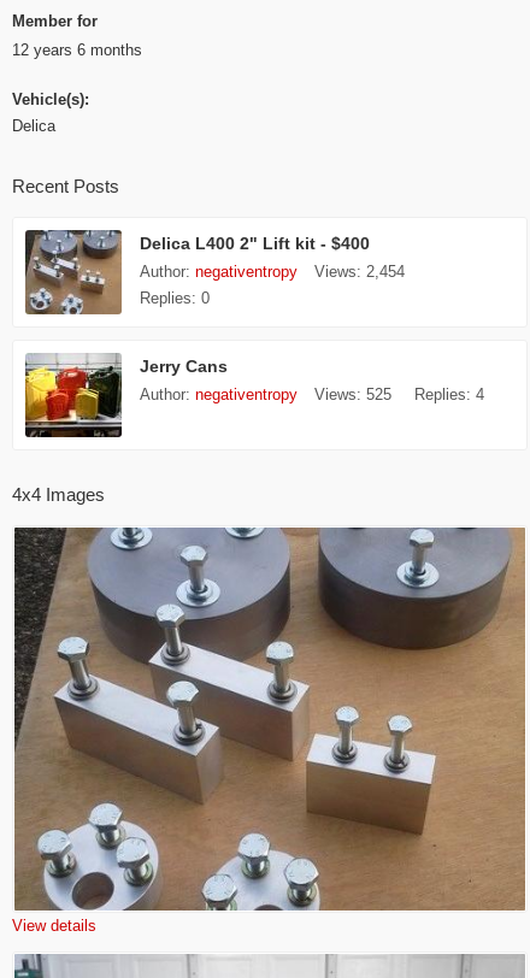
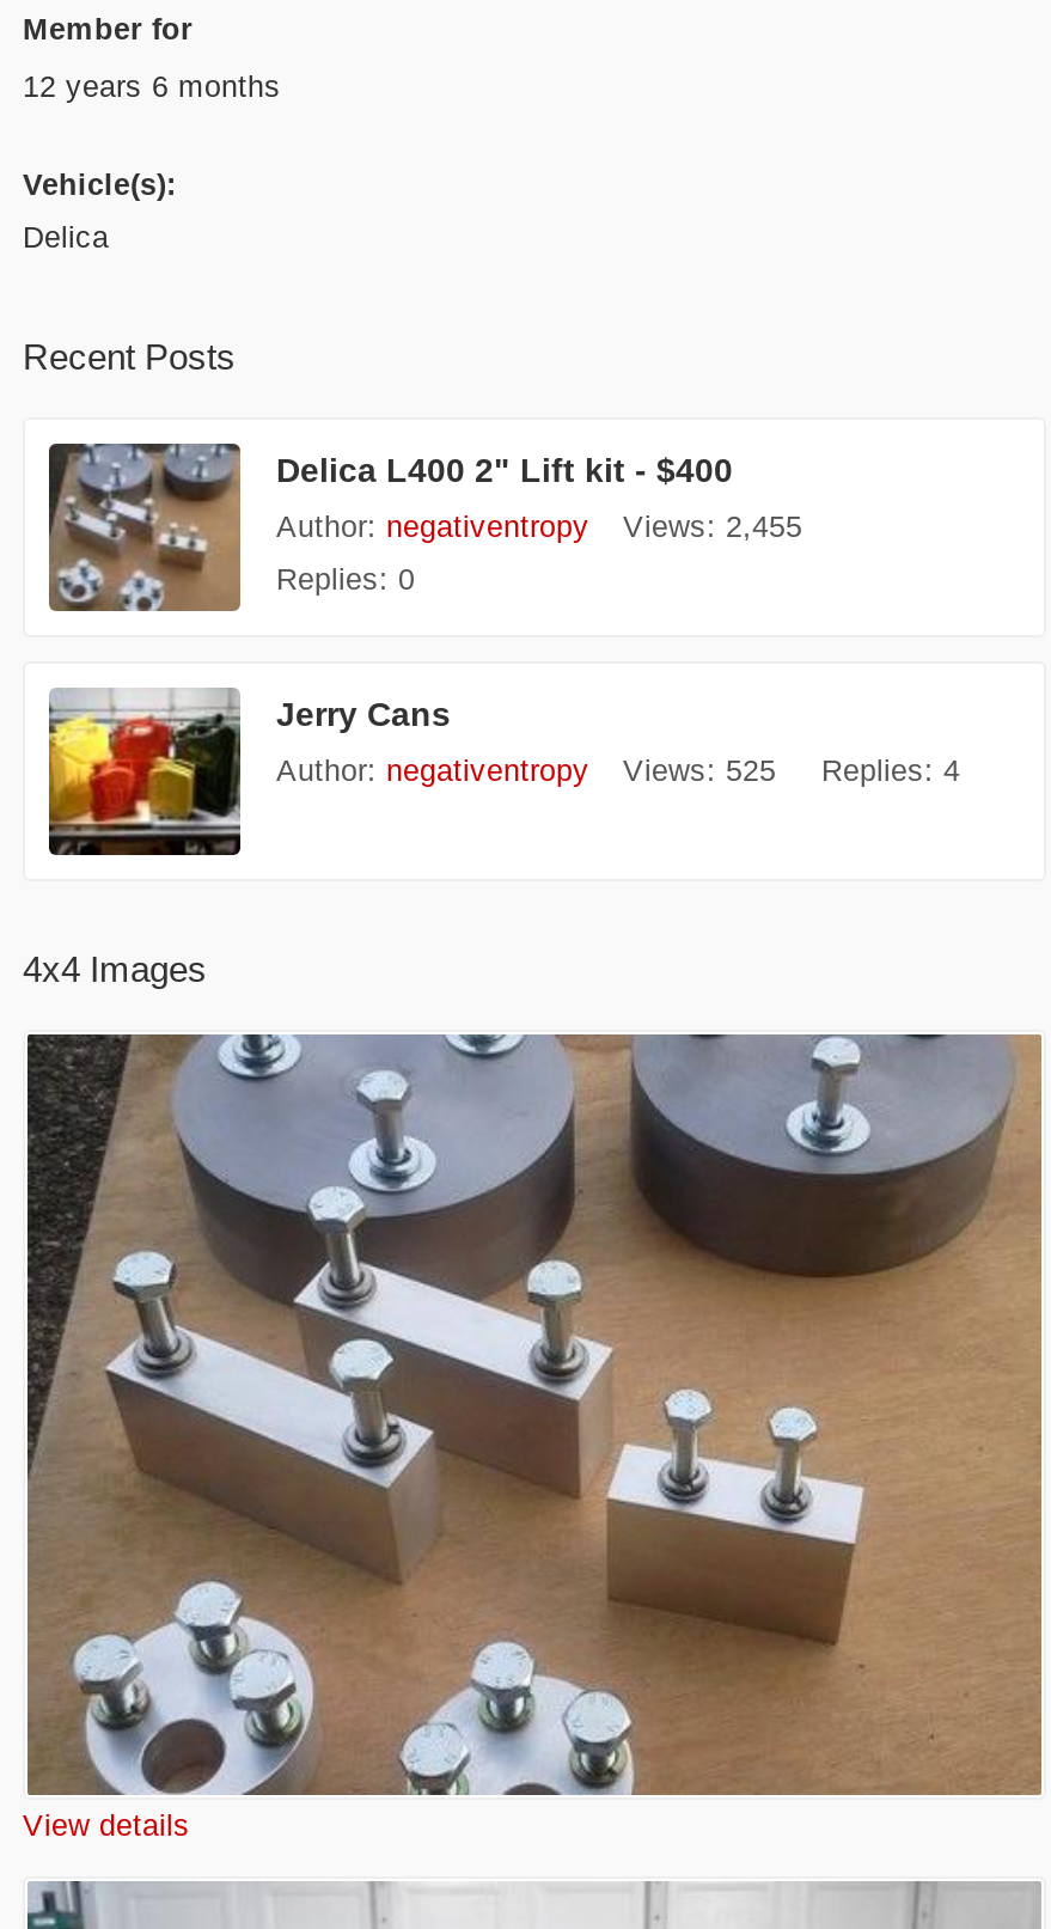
[140,264,405,281] Author: negativentropy Views: 2,454 -> [276,512,802,545] Author: negativentropy Views: 2,455

